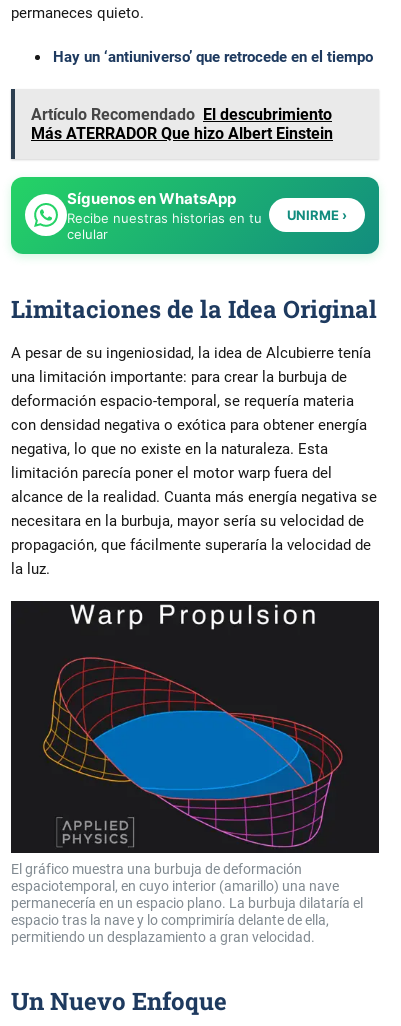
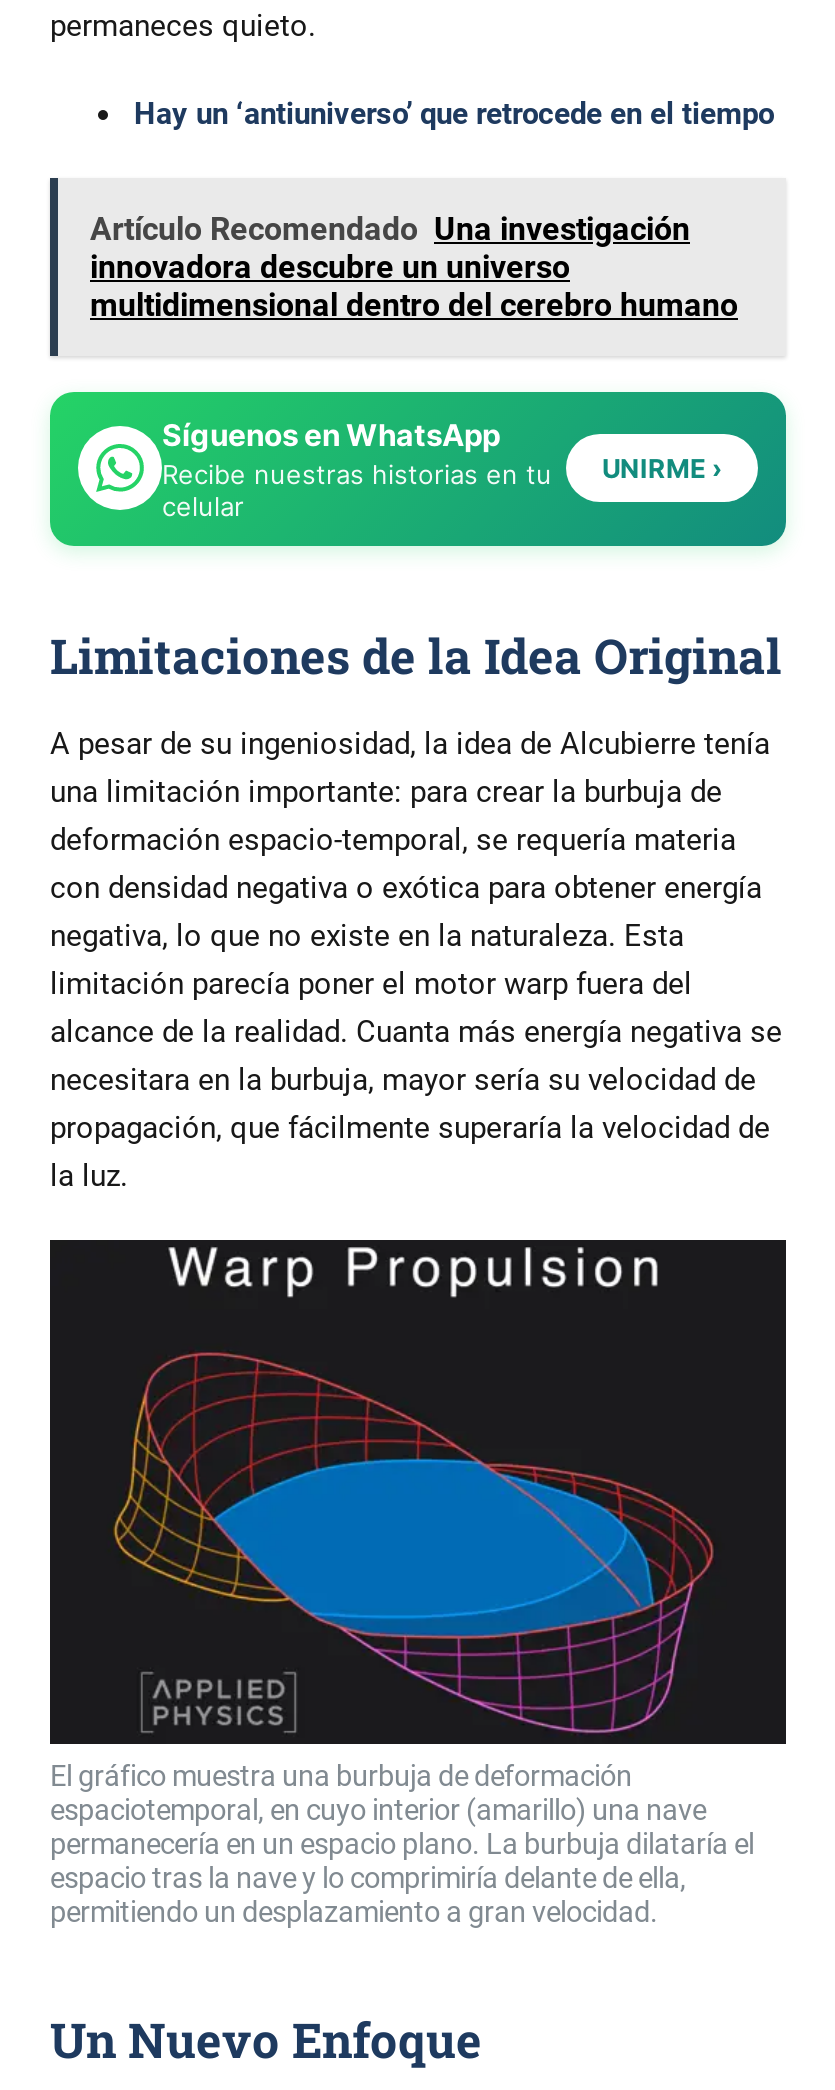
[31,105,333,143] Artículo Recomendado El descubrimiento | Más ATERRADOR Que hizo Albert Einstein -> [90,210,738,324] Artículo Recomendado Una investigación | innovadora descubre un universo | multidimensional dentro del cerebro humano

